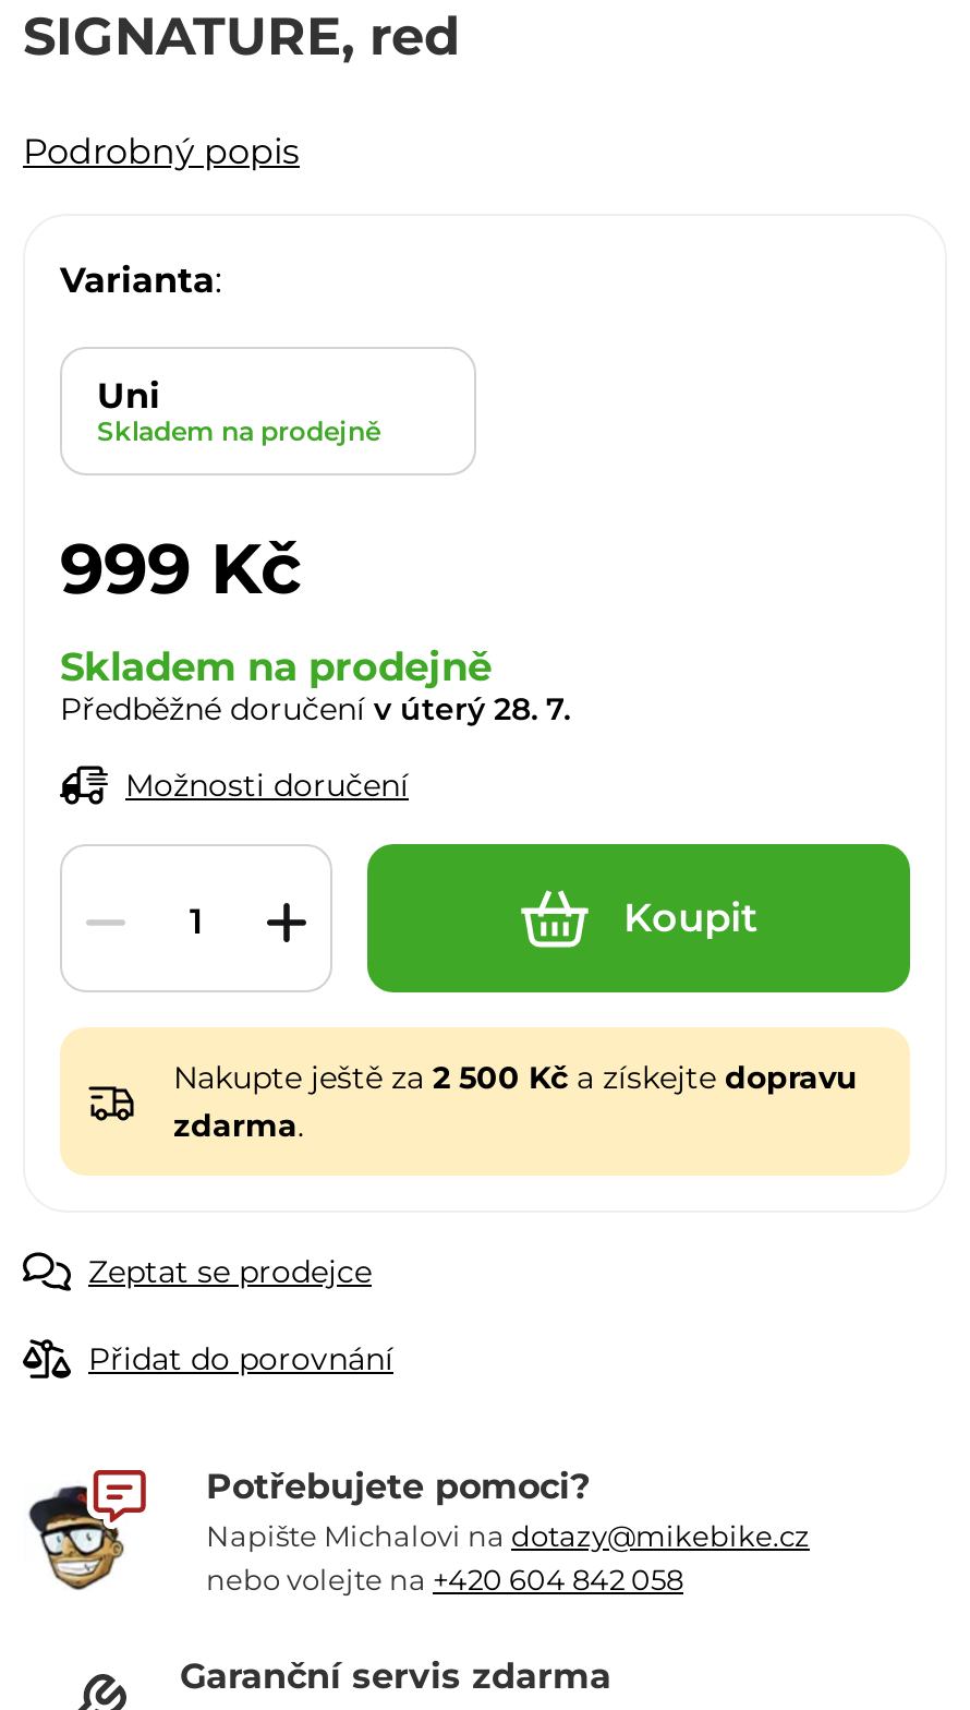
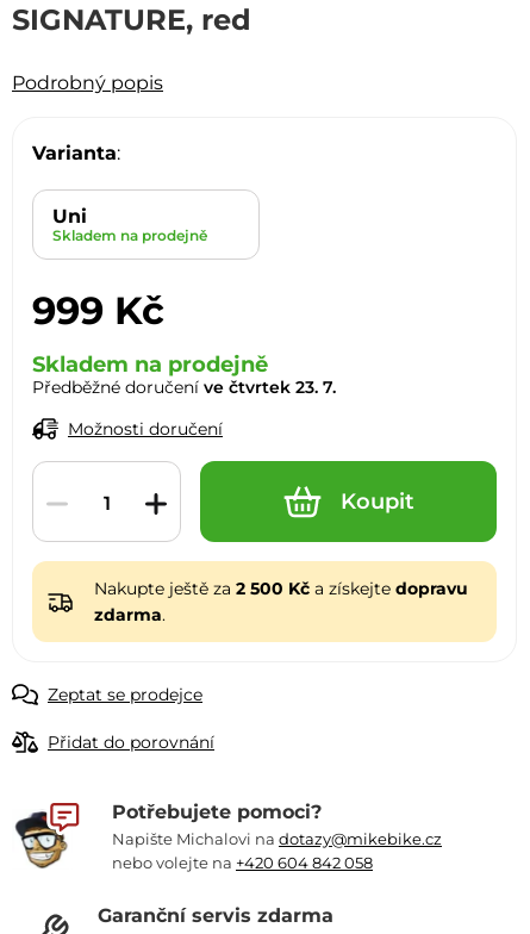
[60,689,570,728] Předběžné doručení v úterý 28. 7. -> [32,376,336,398] Předběžné doručení ve čtvrtek 23. 7.

